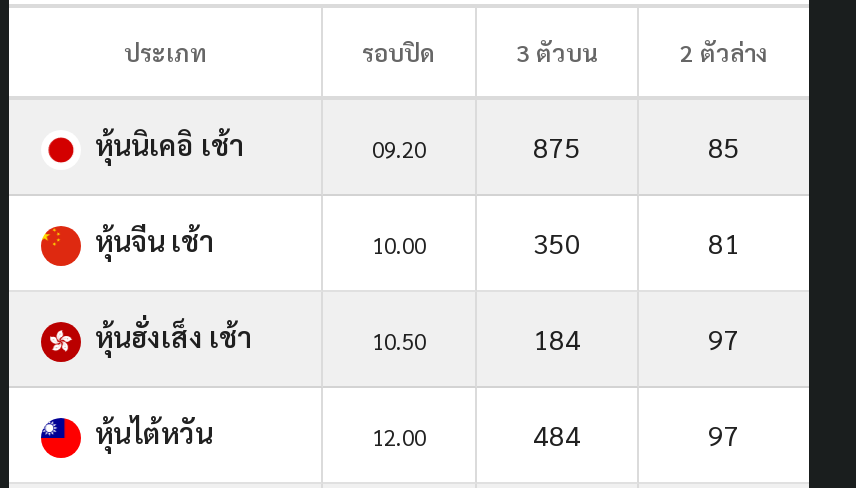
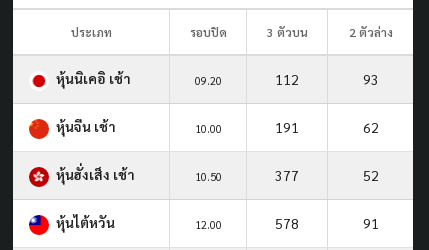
[533,128,581,164] 875 -> [275,70,299,88] 112
[708,128,740,164] 85 -> [362,70,378,88] 93
[533,224,581,260] 350 -> [275,118,299,136] 191
[708,224,740,260] 81 -> [362,118,378,136] 62
[533,320,581,356] 184 -> [275,166,299,184] 377
[708,320,740,356] 97 -> [362,166,378,184] 52
[533,416,581,452] 484 -> [275,214,299,232] 578
[708,416,740,452] 97 -> [362,214,378,232] 91

